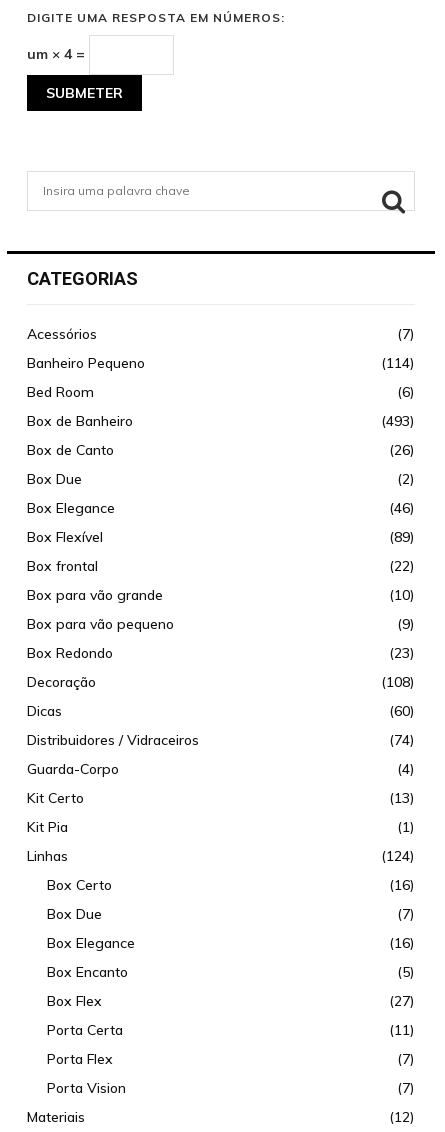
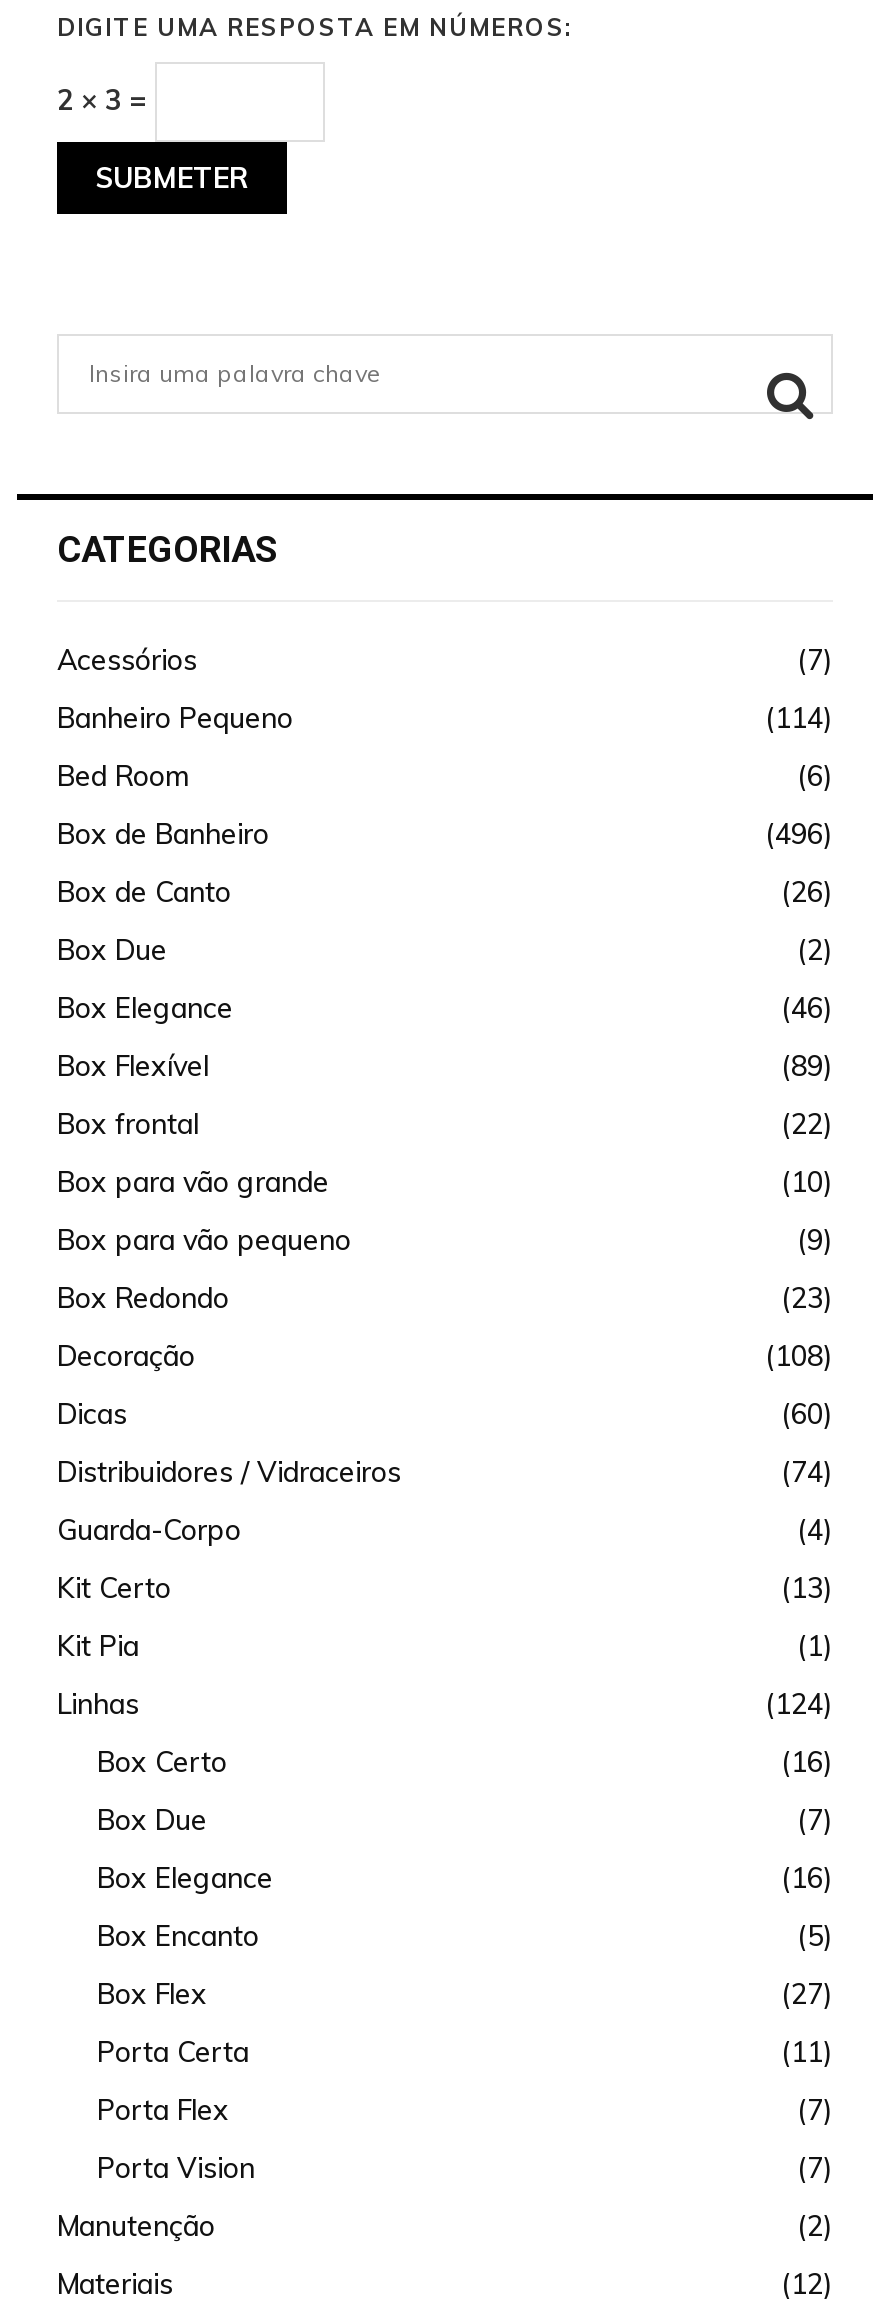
[27,45,89,63] um × 4 = -> [57,83,155,119] 2 × 3 =
[381,412,415,430] (493) -> [765,817,833,853] (496)
none -> [57,2209,833,2245] Manutenção | (2)

